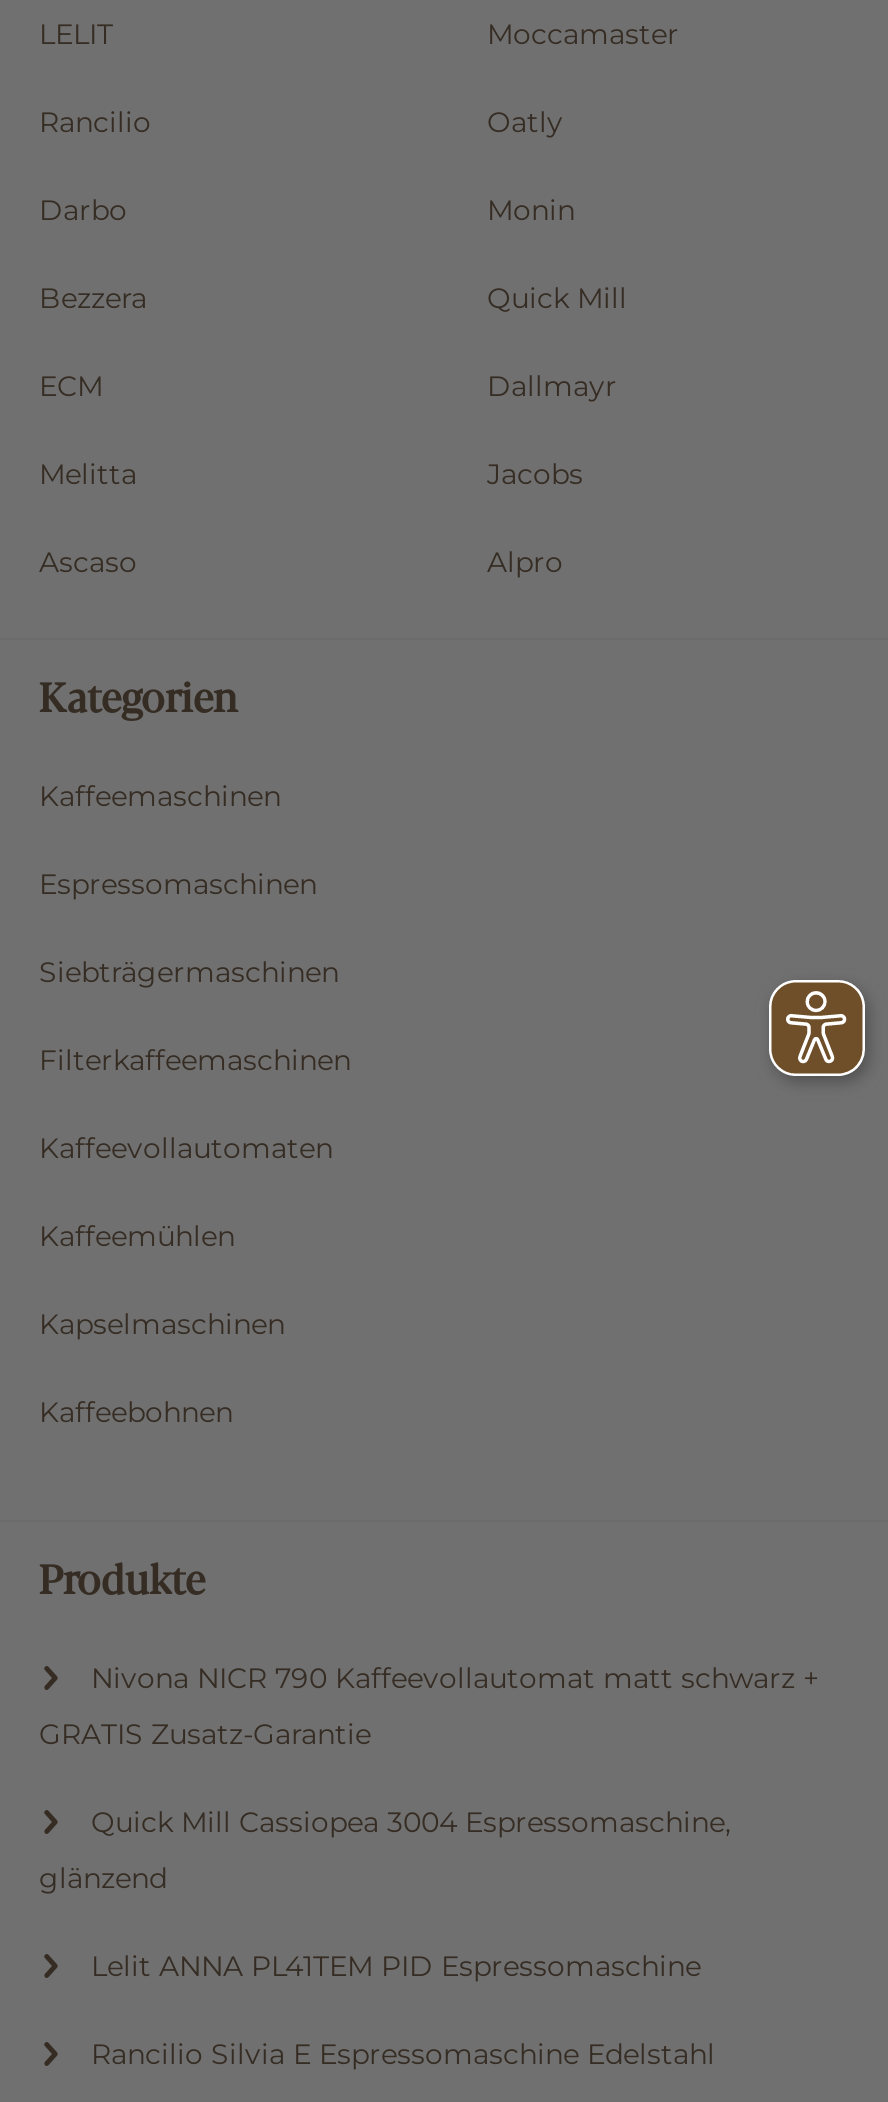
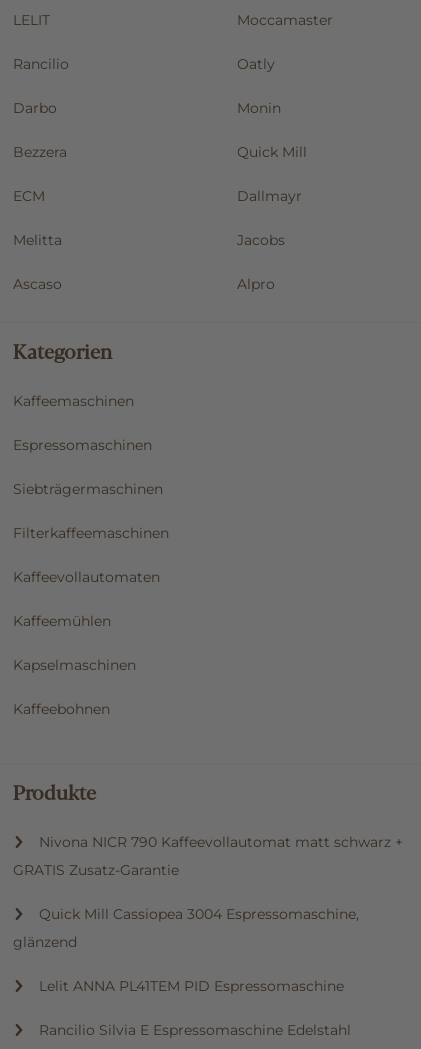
[767,978,873,1086] [image] -> none

